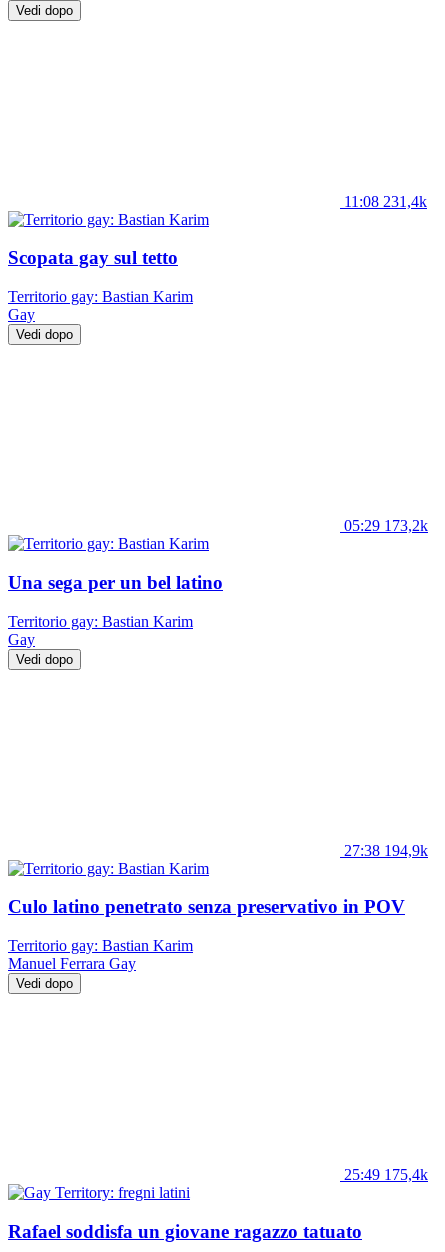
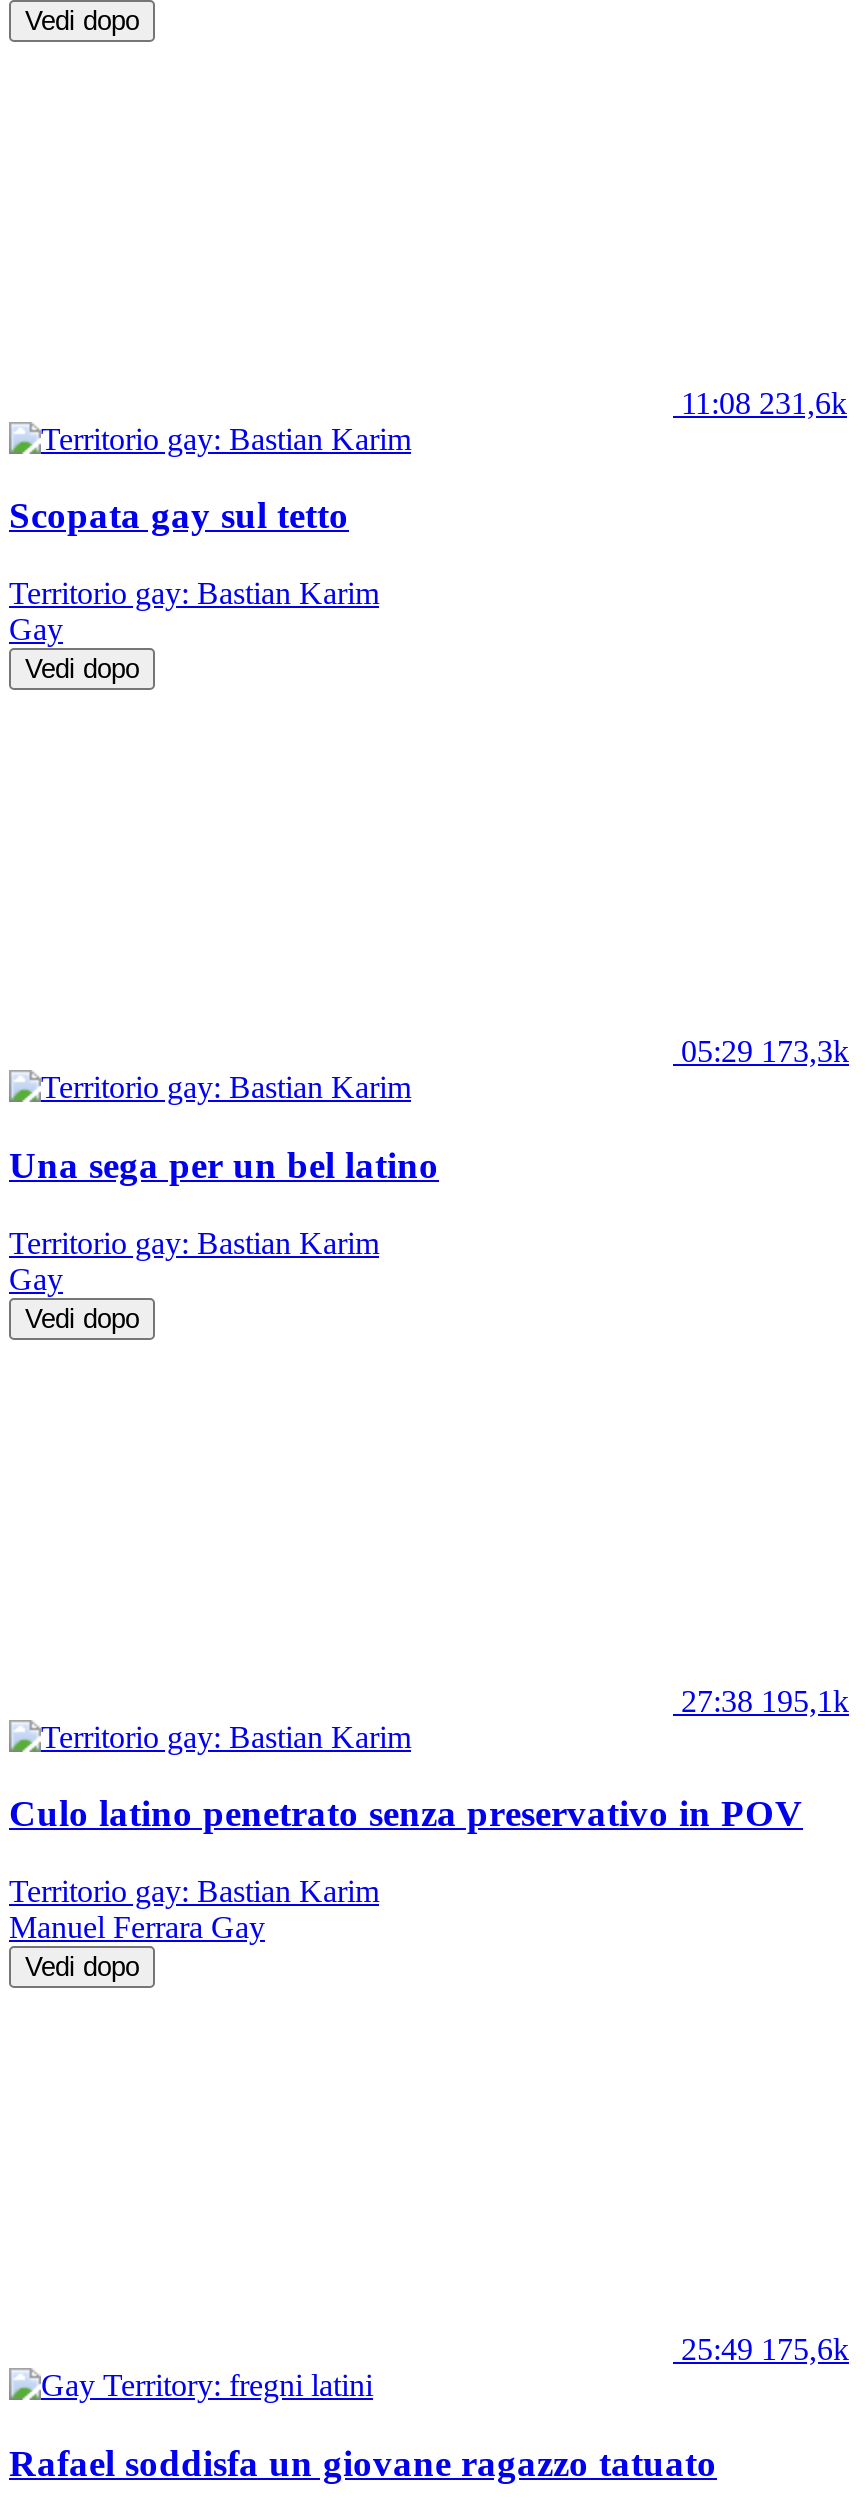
[344,193,427,210] 11:08 231,4k -> [681,385,847,419] 11:08 231,6k
[344,517,428,534] 05:29 173,2k -> [681,1034,849,1068] 05:29 173,3k
[344,841,428,858] 27:38 194,9k -> [681,1683,849,1717] 27:38 195,1k
[344,1166,428,1183] 25:49 175,4k -> [681,2332,849,2366] 25:49 175,6k

